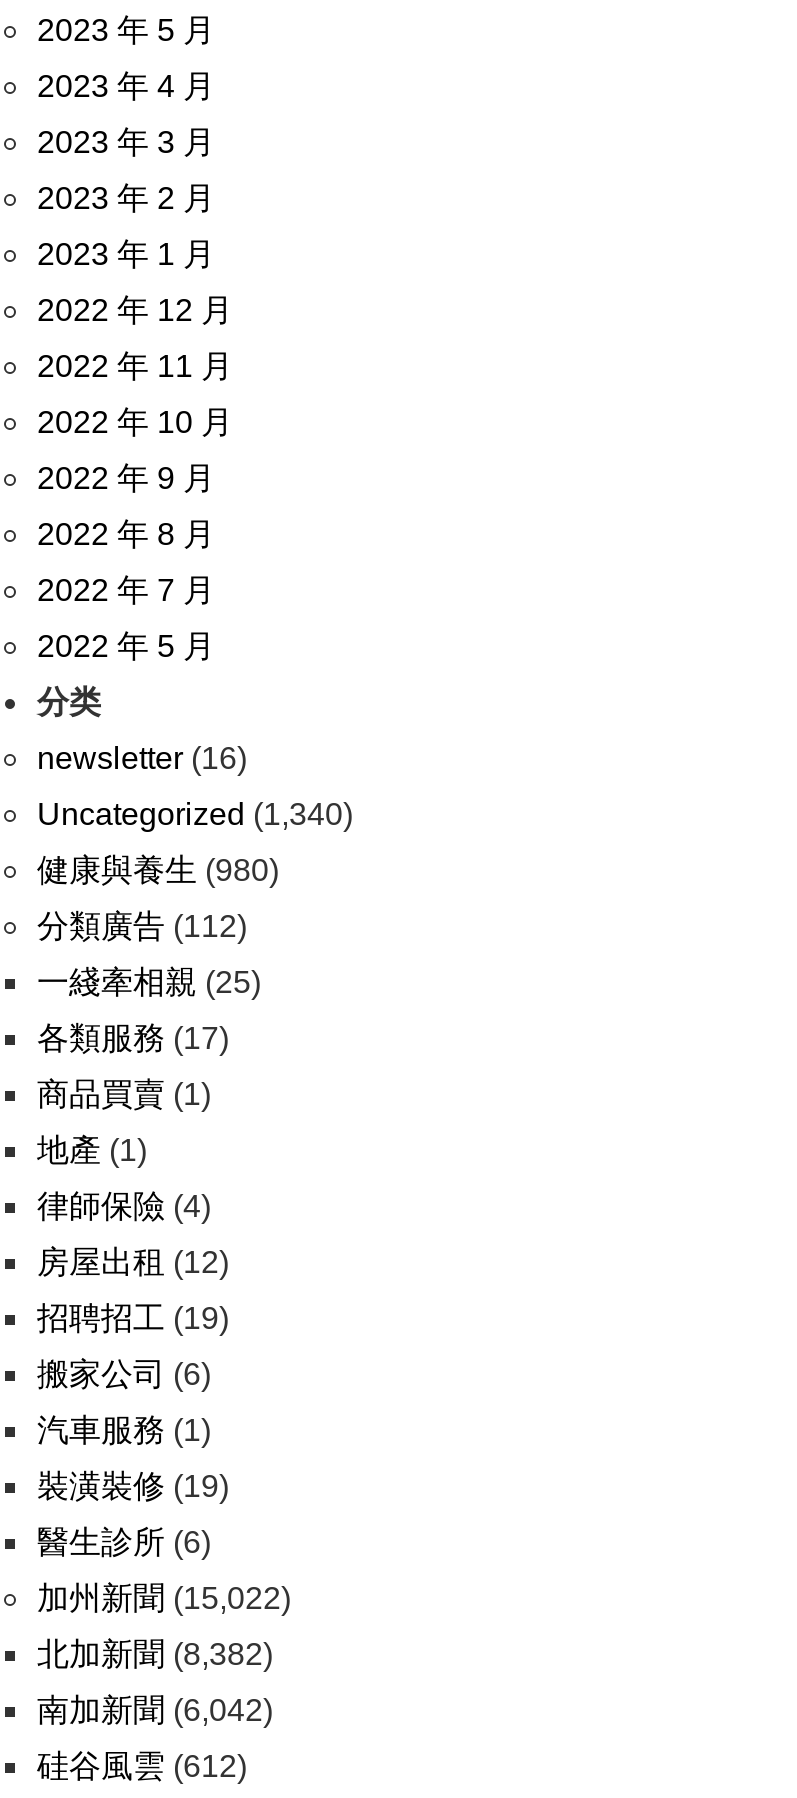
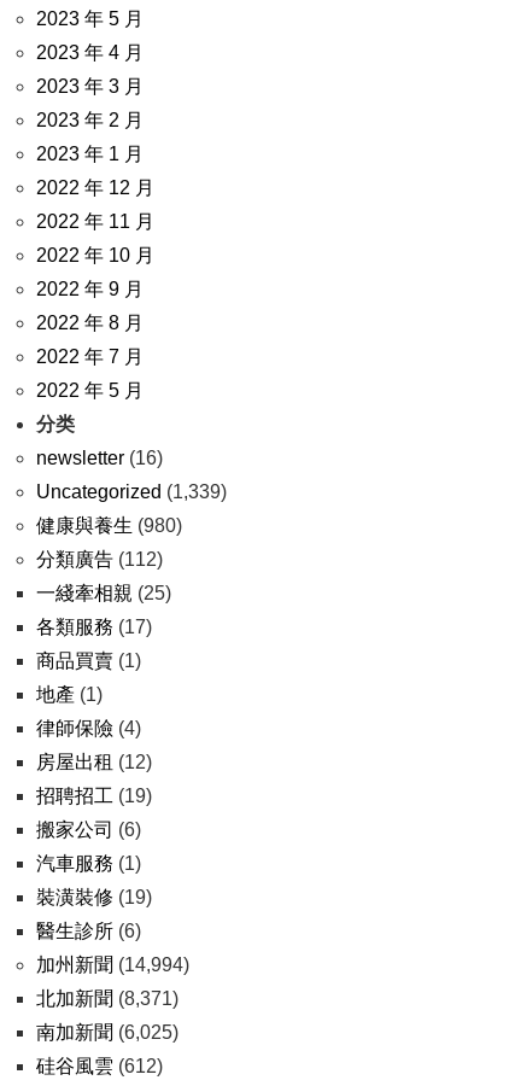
[37,797,353,831] Uncategorized (1,340) -> [36,481,227,502] Uncategorized (1,339)
[37,1581,291,1615] 加州新聞(15,022) -> [36,954,189,975] 加州新聞(14,994)
[37,1637,273,1671] 北加新聞(8,382) -> [36,988,179,1009] 北加新聞(8,371)
[37,1693,273,1727] 南加新聞(6,042) -> [36,1022,179,1043] 南加新聞(6,025)

